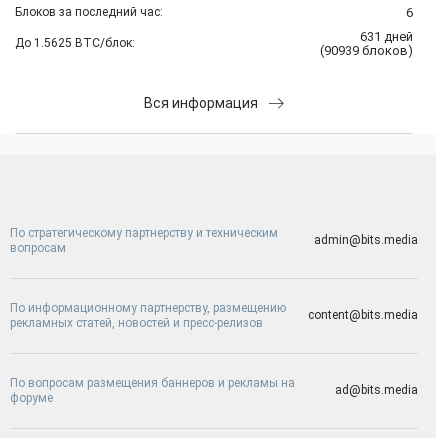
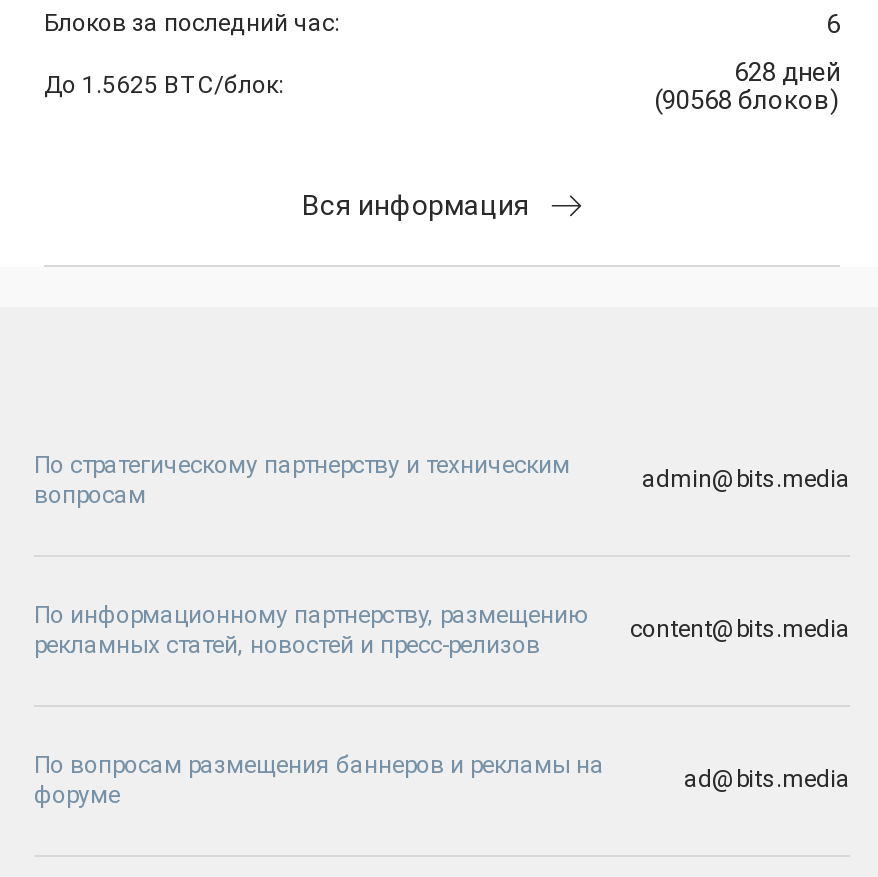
[360,29,413,44] 631 дней -> [734,58,840,88] 628 дней
[320,43,413,58] (90939 блоков) -> [654,86,840,116] (90568 блоков)

